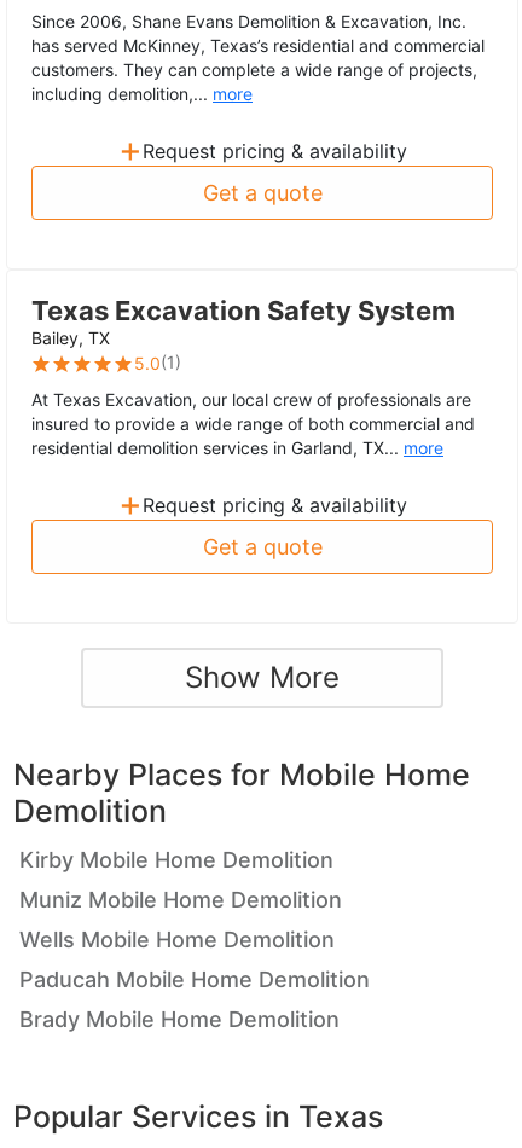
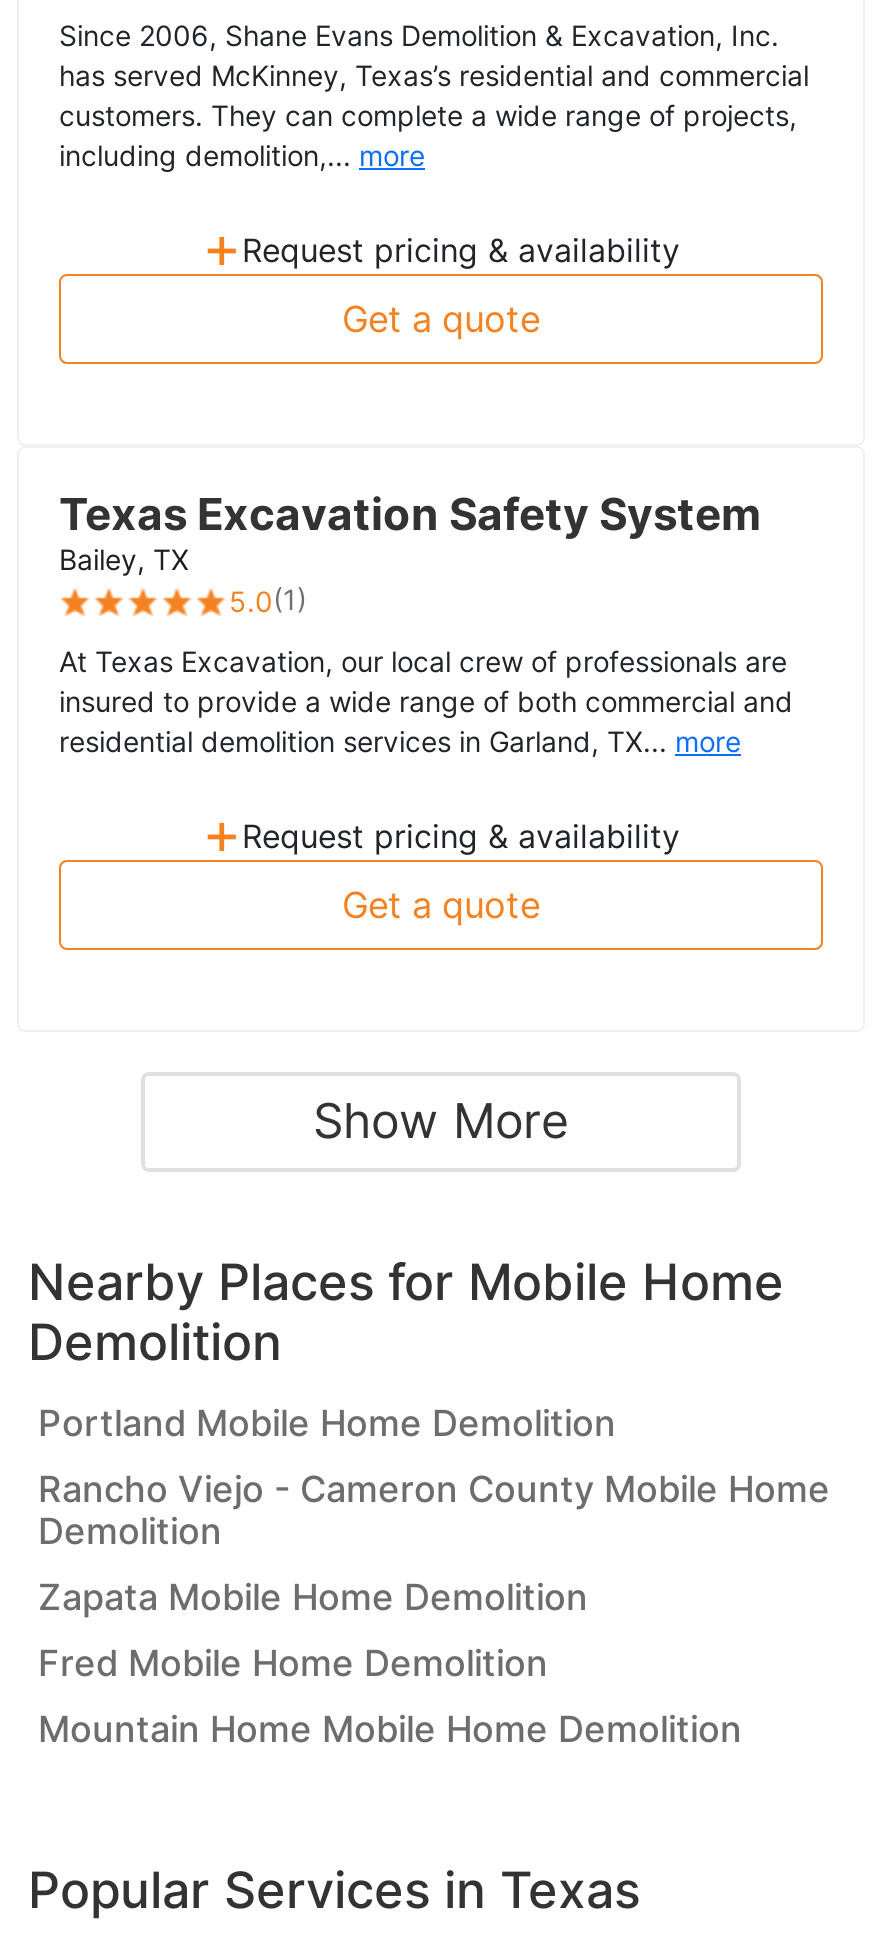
[19,847,333,872] Kirby Mobile Home Demolition -> [38,1402,616,1444] Portland Mobile Home Demolition
[19,887,341,912] Muniz Mobile Home Demolition -> [38,1468,830,1552] Rancho Viejo - Cameron County Mobile Home | Demolition
[19,927,334,952] Wells Mobile Home Demolition -> [38,1576,588,1618] Zapata Mobile Home Demolition
[19,967,369,992] Paducah Mobile Home Demolition -> [38,1642,548,1684] Fred Mobile Home Demolition
[19,1007,339,1032] Brady Mobile Home Demolition -> [38,1708,742,1750] Mountain Home Mobile Home Demolition

